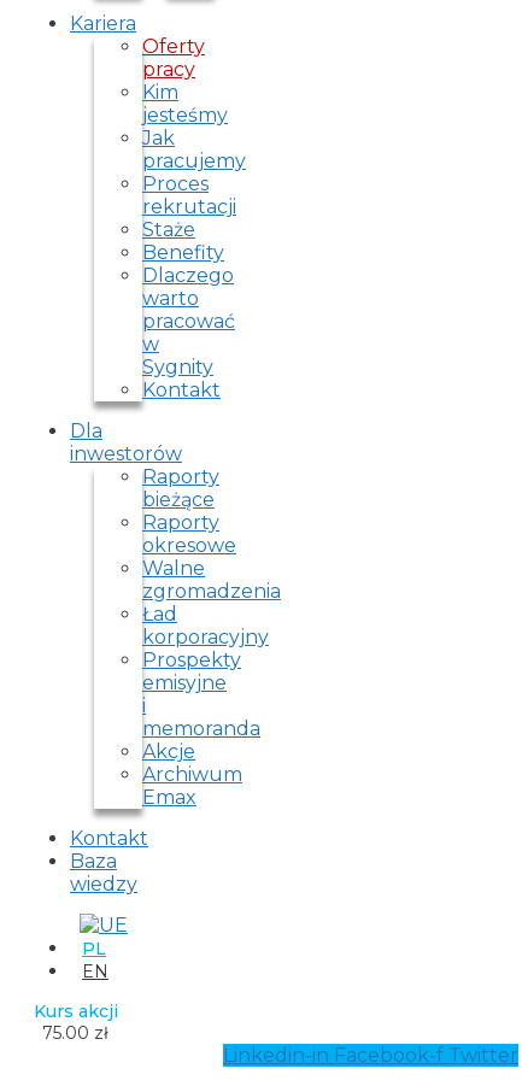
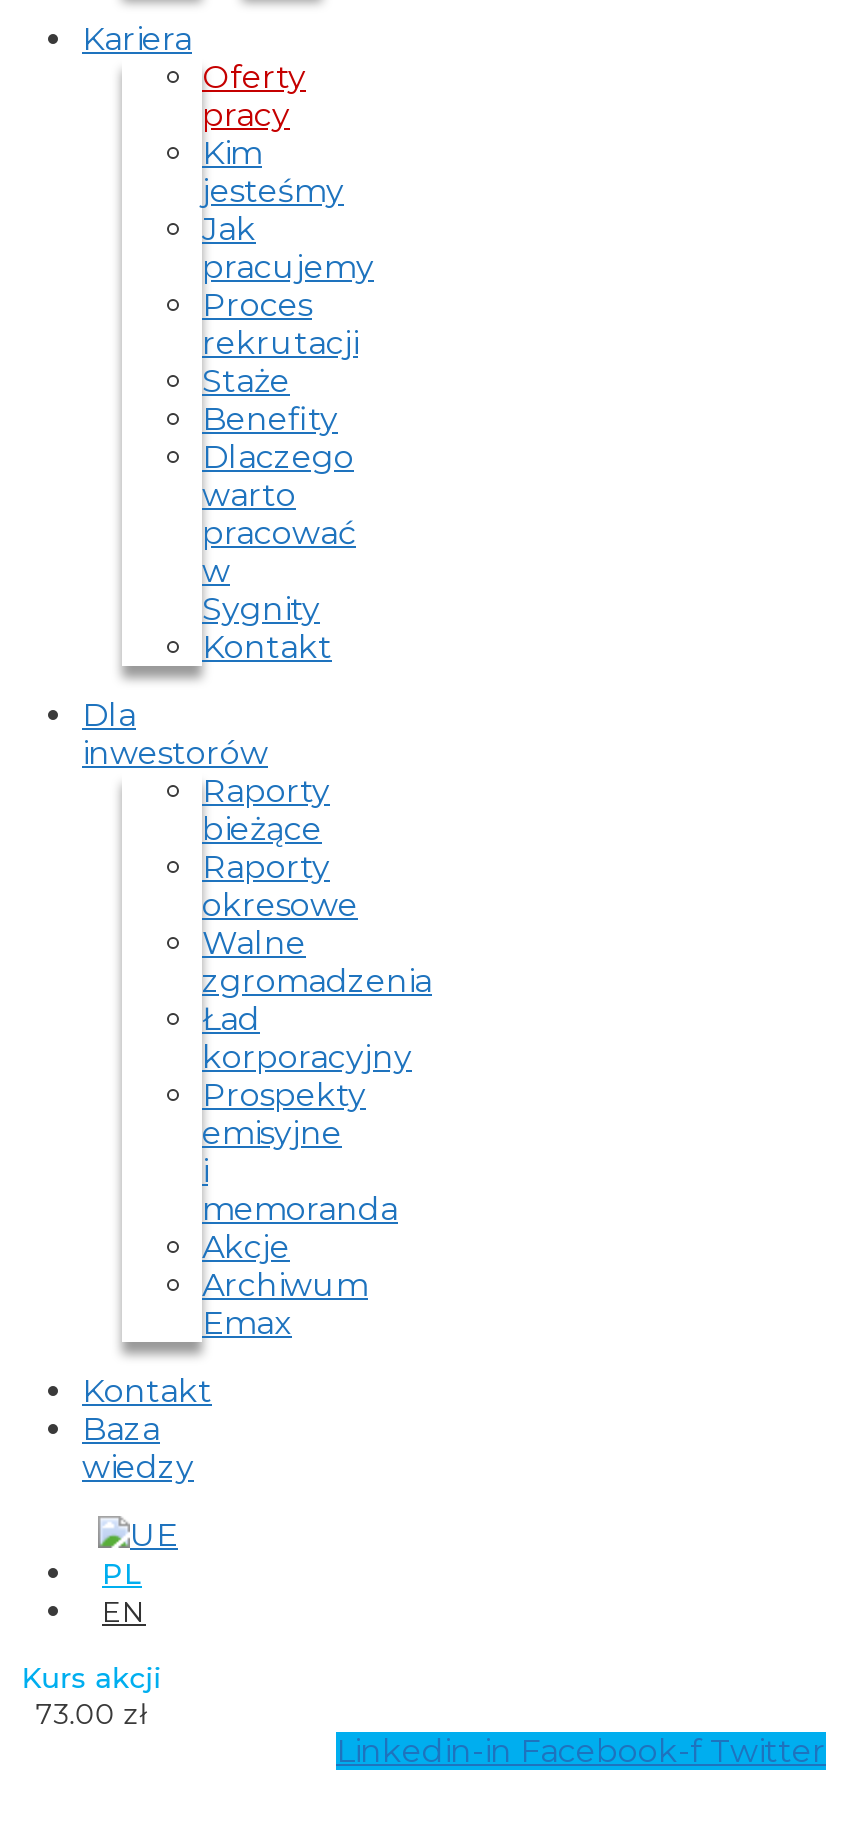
[43,1022,109,1044] 75.00 zł -> [36,1696,148,1732] 73.00 zł

